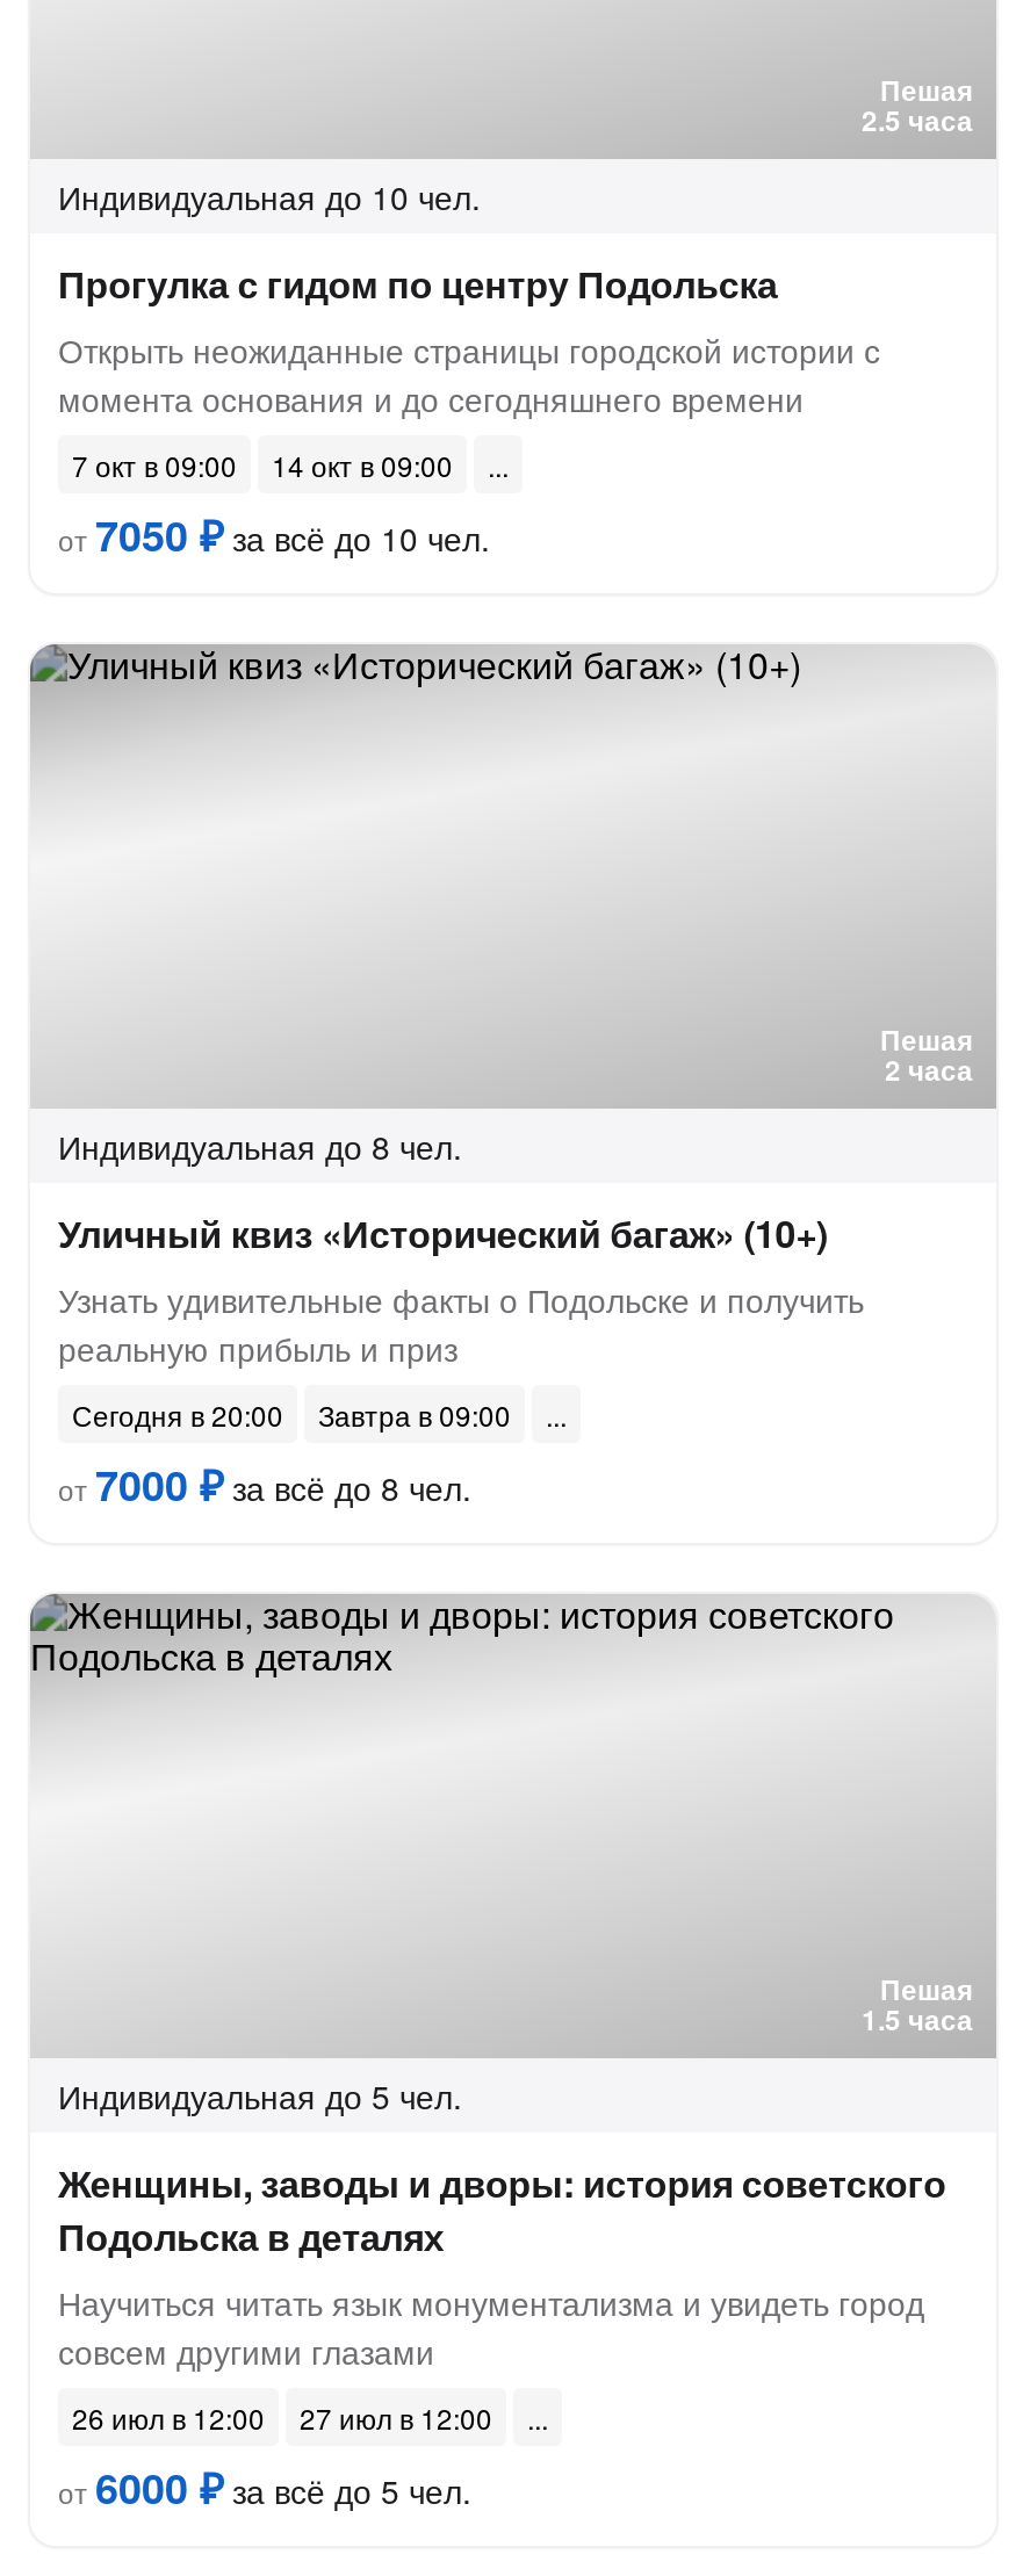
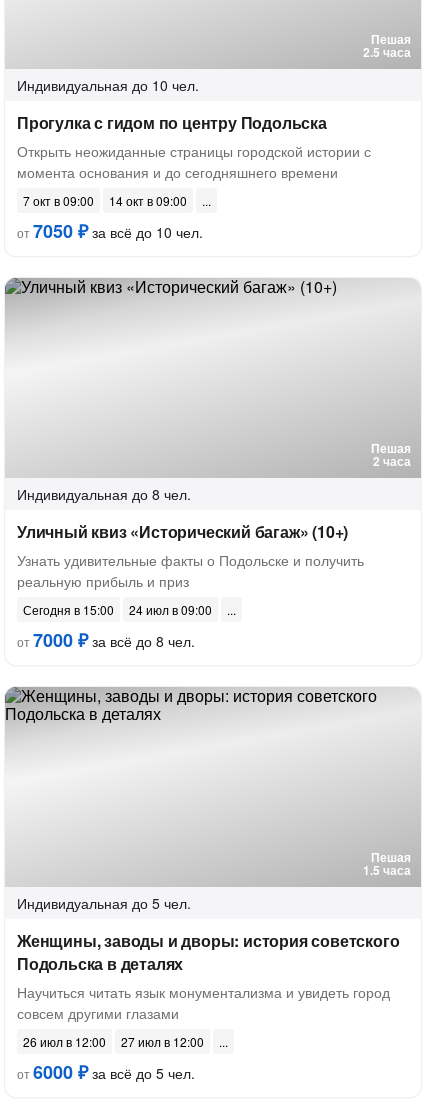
[72,1394,511,1434] Сегодня в 20:00 | Завтра в 09:00 -> [23,601,212,618] Сегодня в 15:00 | 24 июл в 09:00

